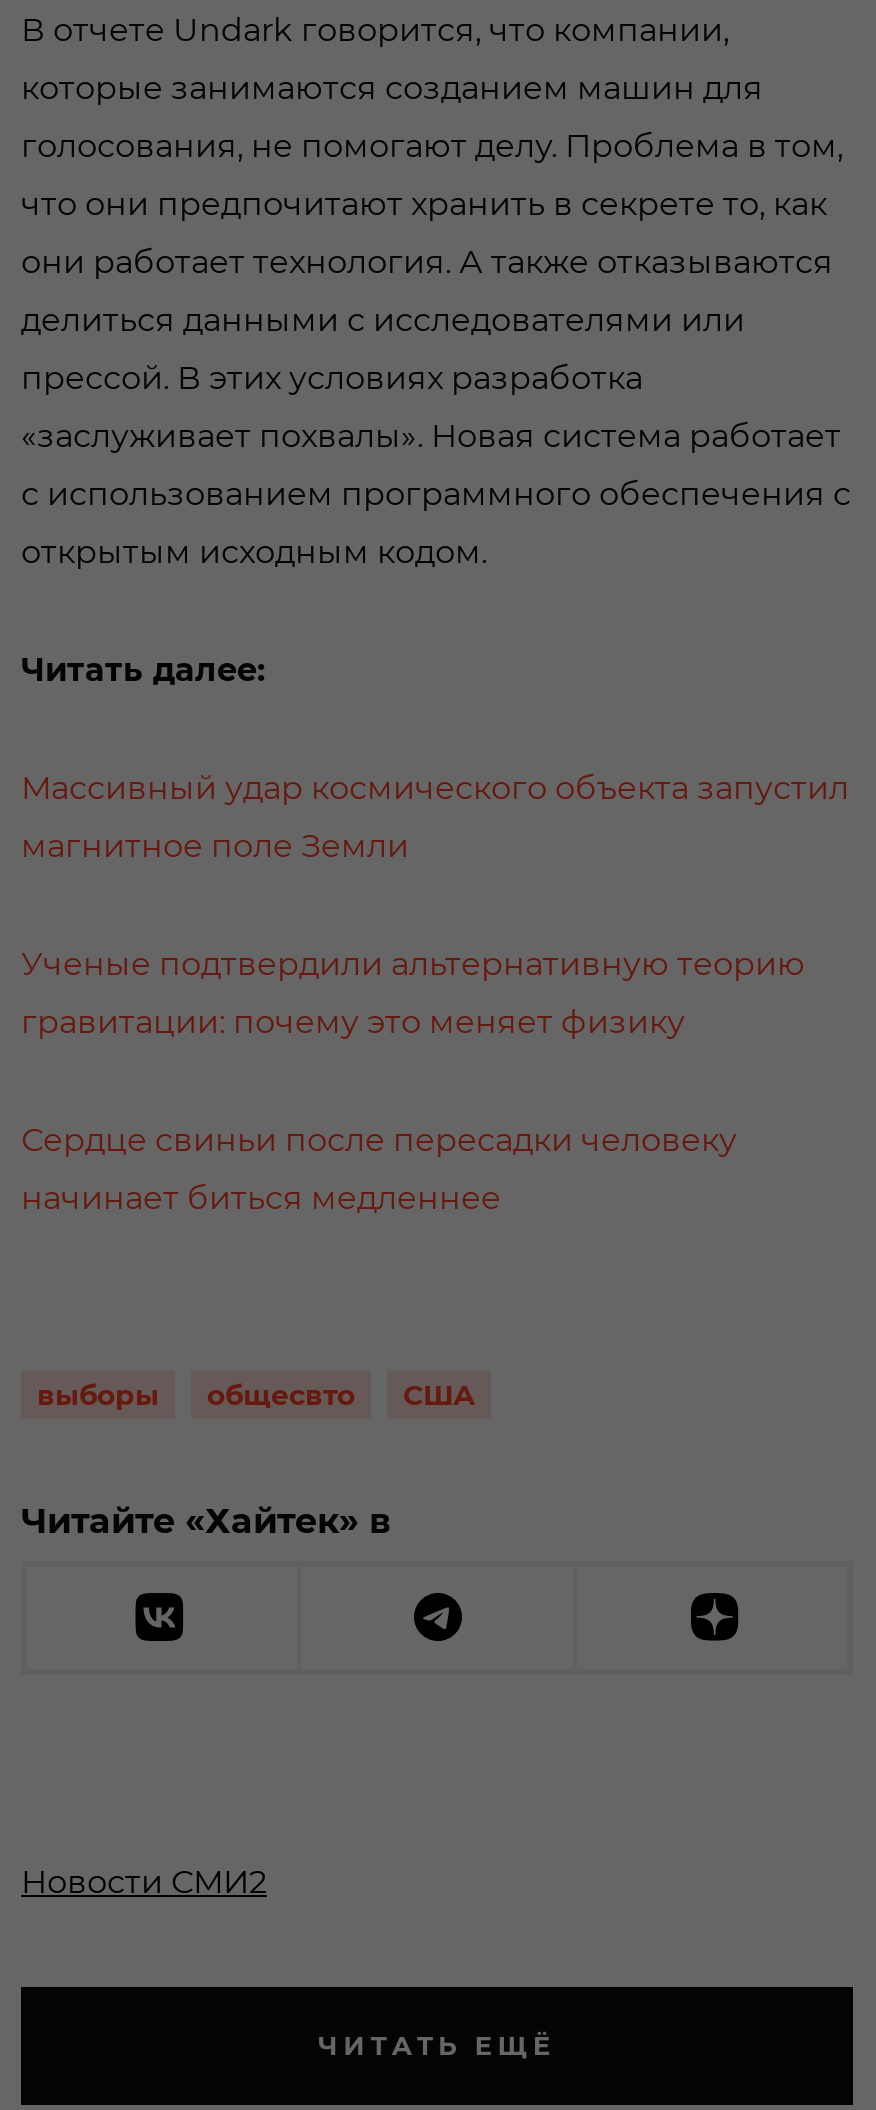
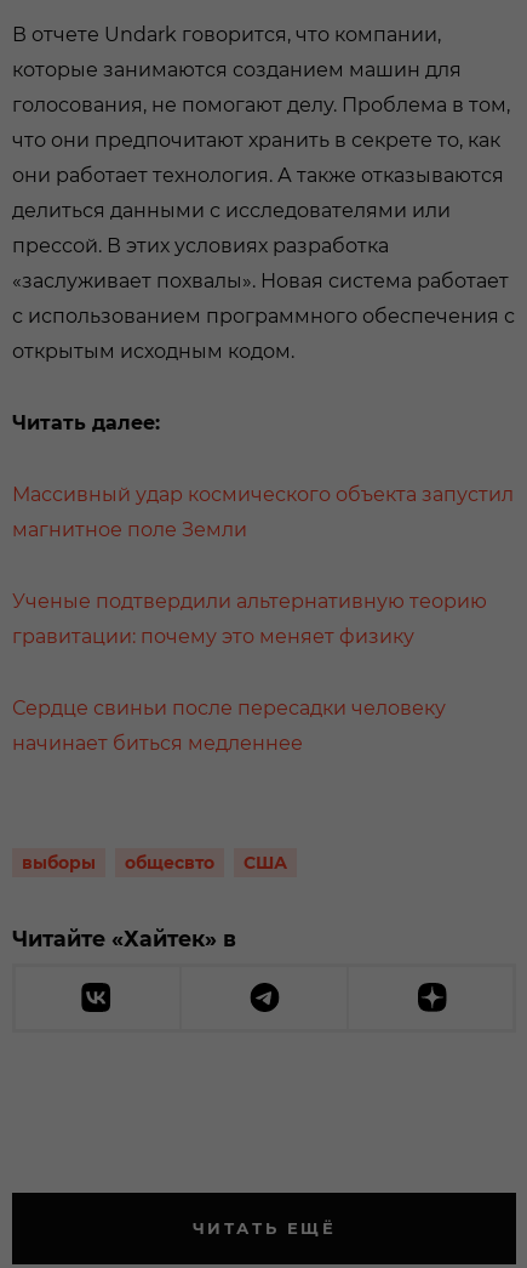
[21,1862,267,1900] Новости СМИ2 -> none

